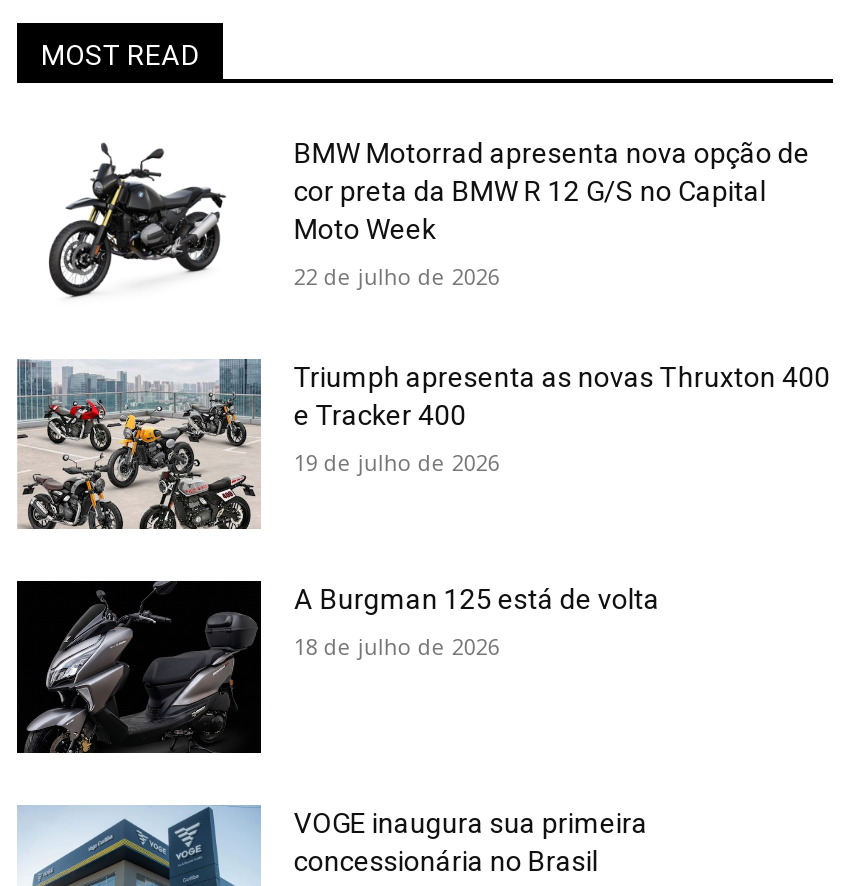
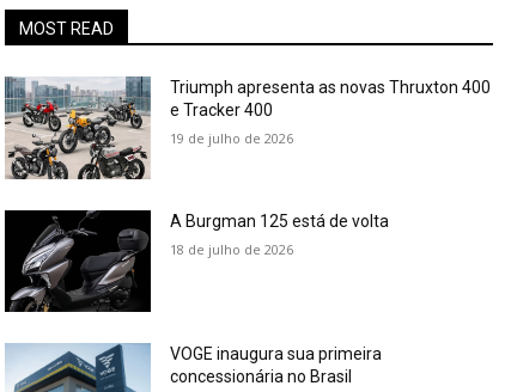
[19,137,810,307] [image] | BMW Motorrad apresenta nova opção de | cor preta da BMW R 12 G/S no Capital | Moto Week | 22 de julho de 2026 -> none

